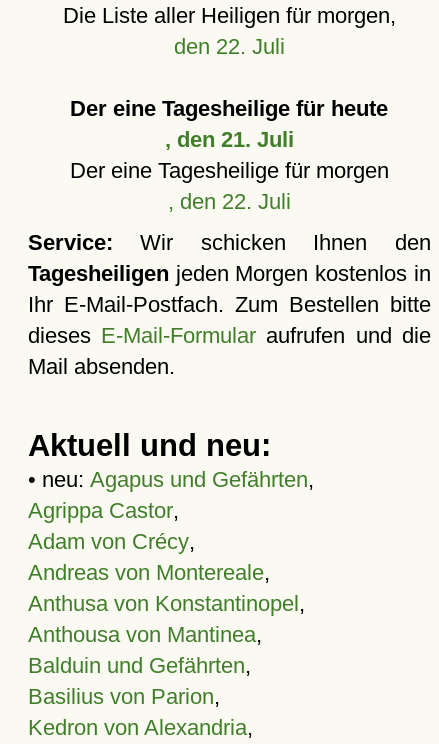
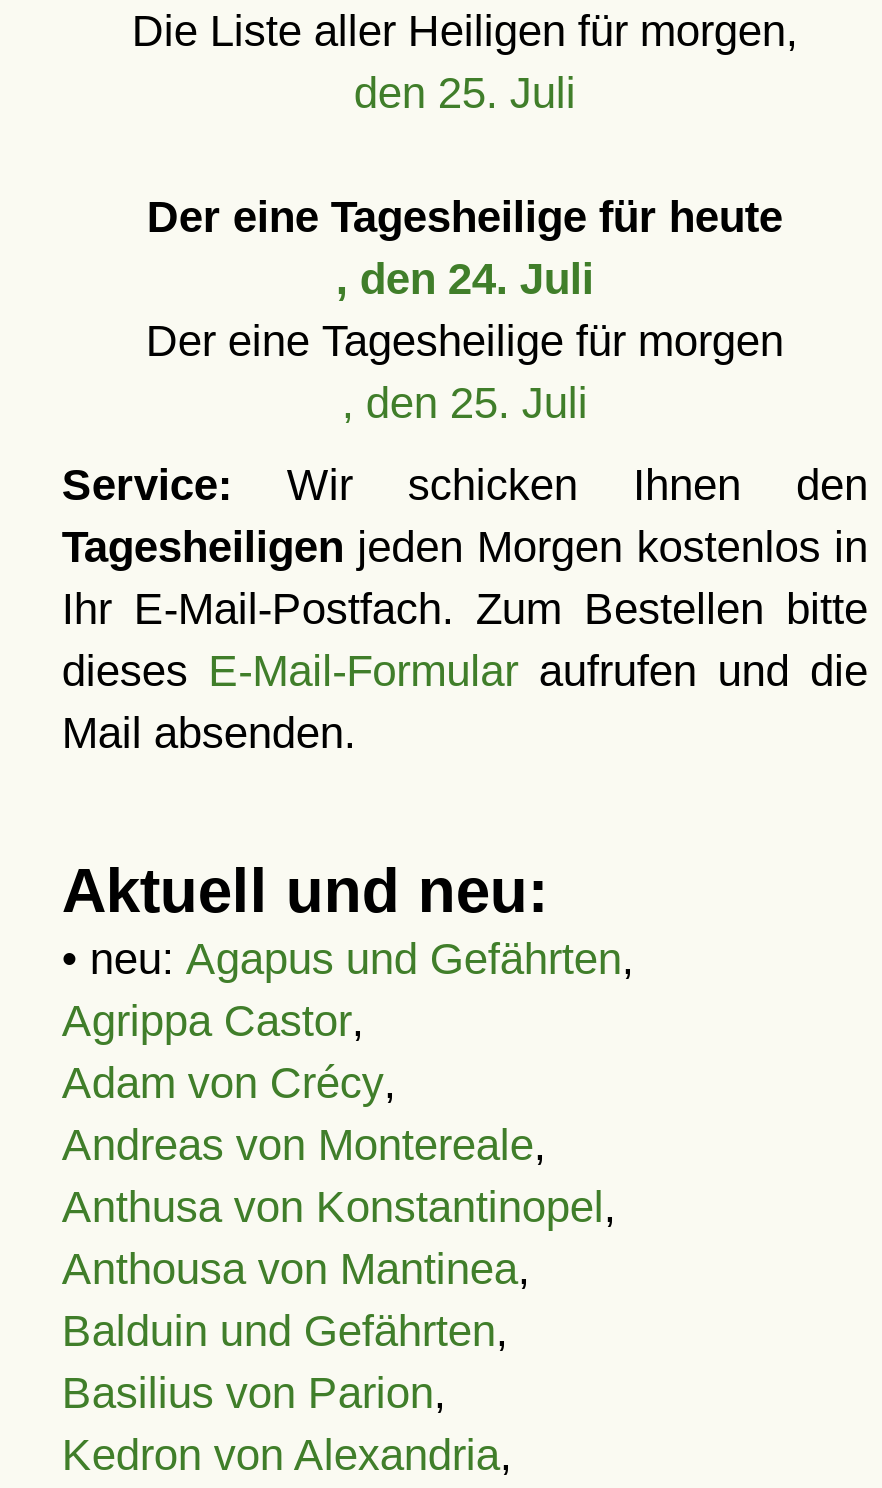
[174,34,285,59] den 22. Juli -> [354,68,576,118] den 25. Juli
[165,127,294,152] , den 21. Juli -> [336,254,594,304] , den 24. Juli
[168,189,291,214] , den 22. Juli -> [342,378,588,428] , den 25. Juli

